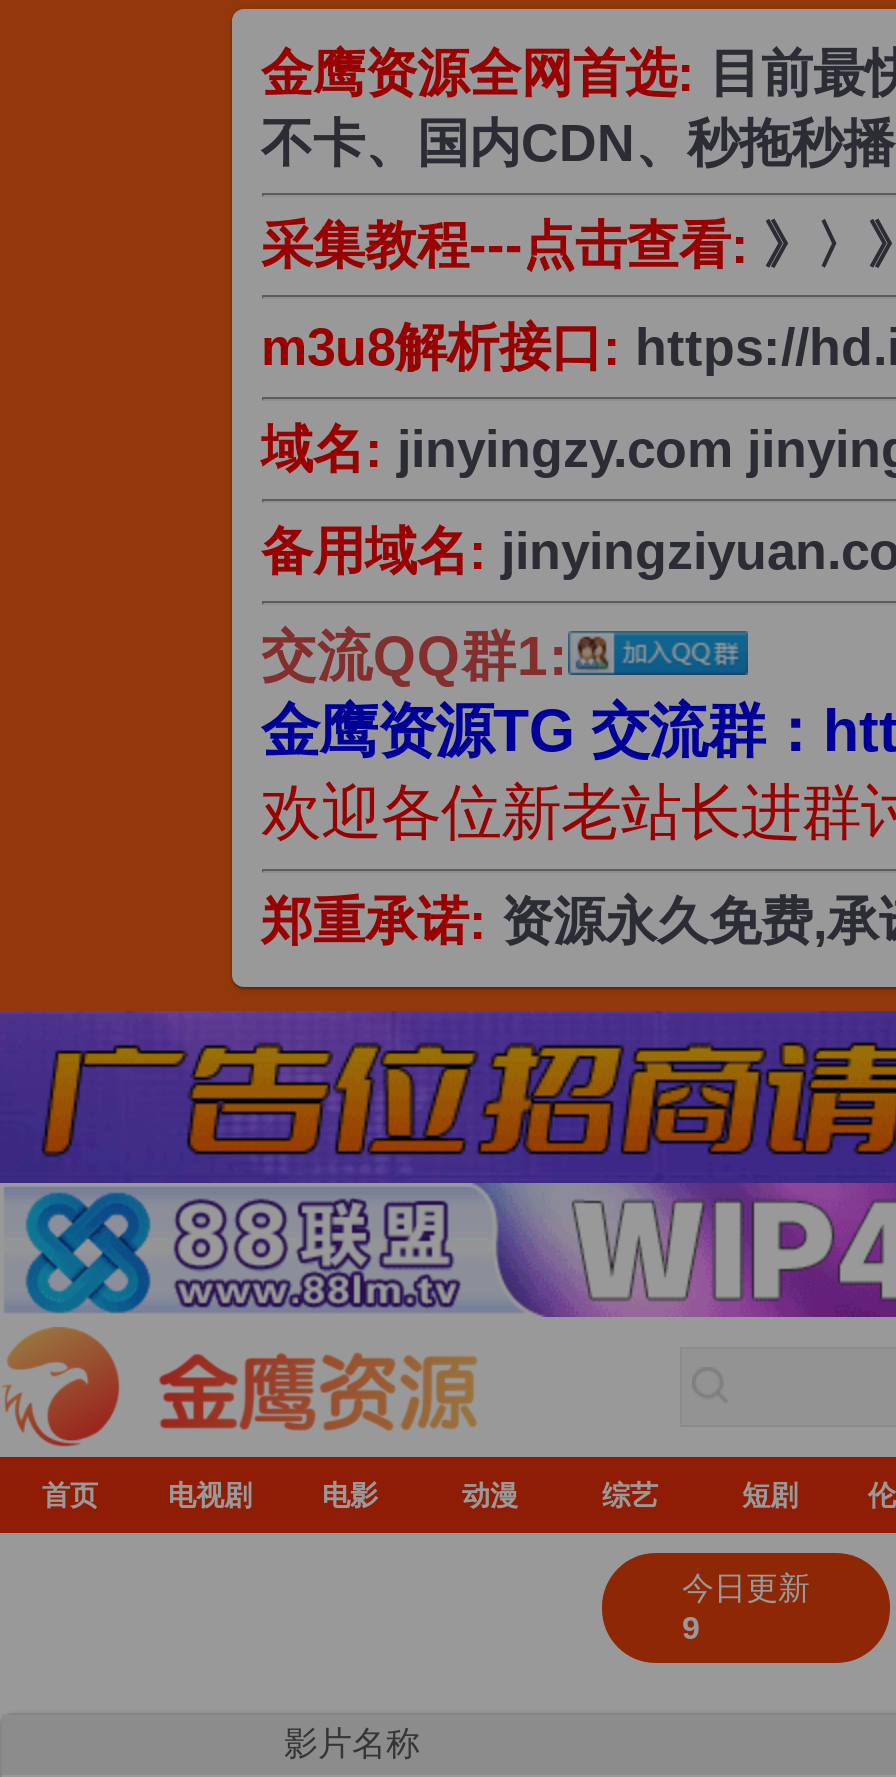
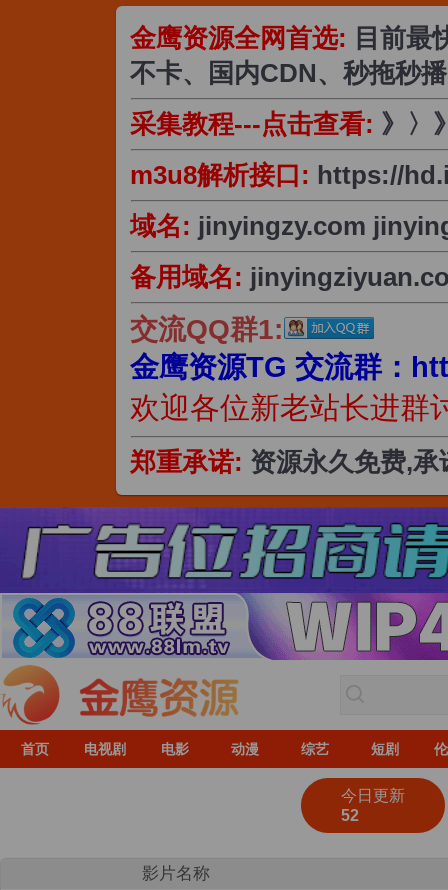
[42,1043,890,1157] [image] -> [22,523,445,579] [image]
[682,1611,700,1645] 9 -> [341,807,359,824] 52

